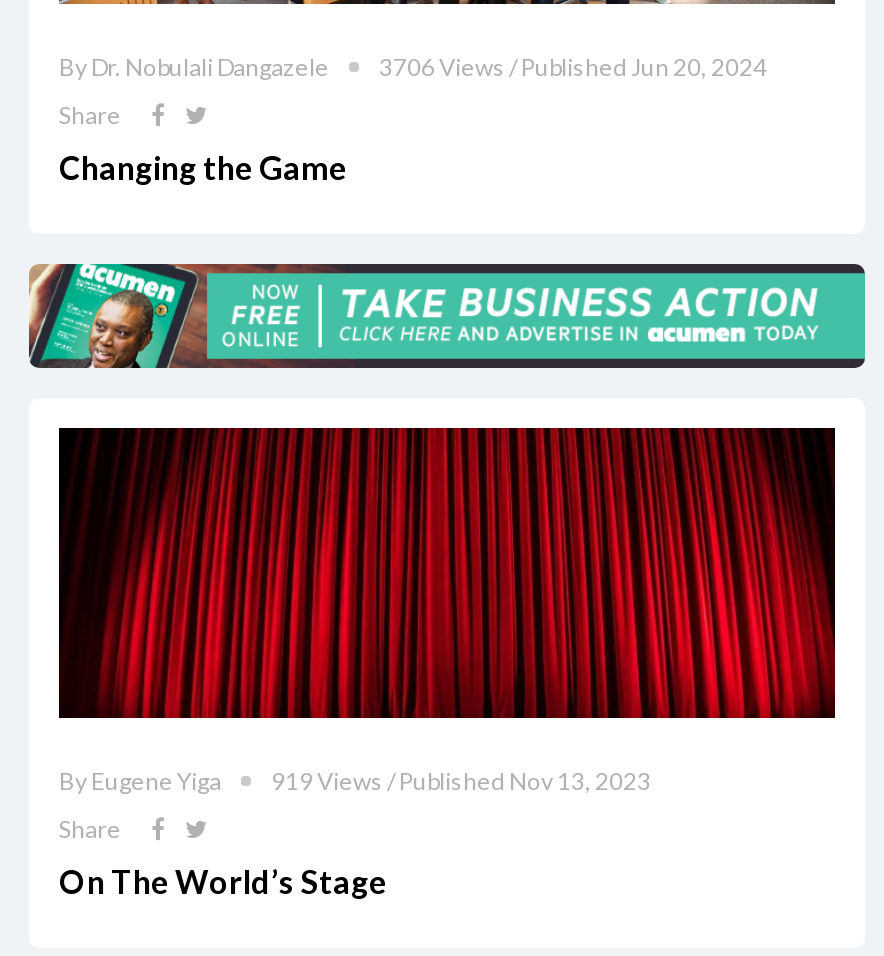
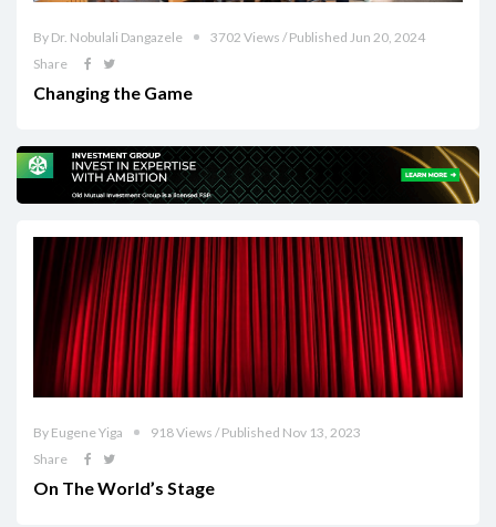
[379,52,767,82] 3706 Views / Published Jun 20, 2024 -> [210,29,425,46] 3702 Views / Published Jun 20, 2024
[27,262,867,370] [image] -> [15,145,480,205] [image]
[271,767,651,797] 919 Views / Published Nov 13, 2023 -> [151,424,361,441] 918 Views / Published Nov 13, 2023

